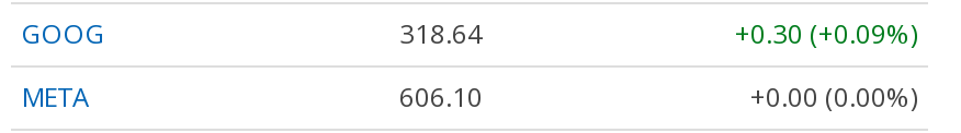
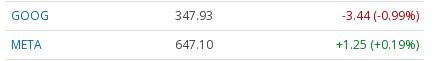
[399,14,483,51] 318.64 -> [175,6,213,23] 347.93
[735,14,917,51] +0.30 (+0.09%) -> [342,6,419,23] -3.44 (-0.99%)
[399,77,483,114] 606.10 -> [175,35,213,52] 647.10
[750,77,917,114] +0.00 (0.00%) -> [336,35,419,52] +1.25 (+0.19%)

